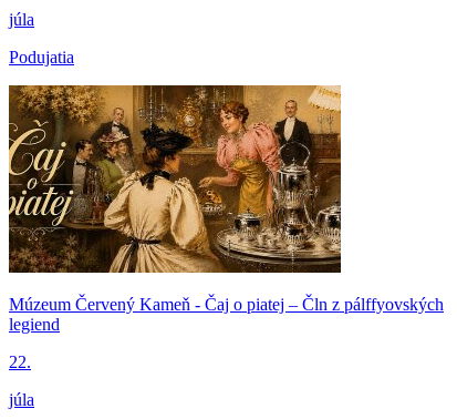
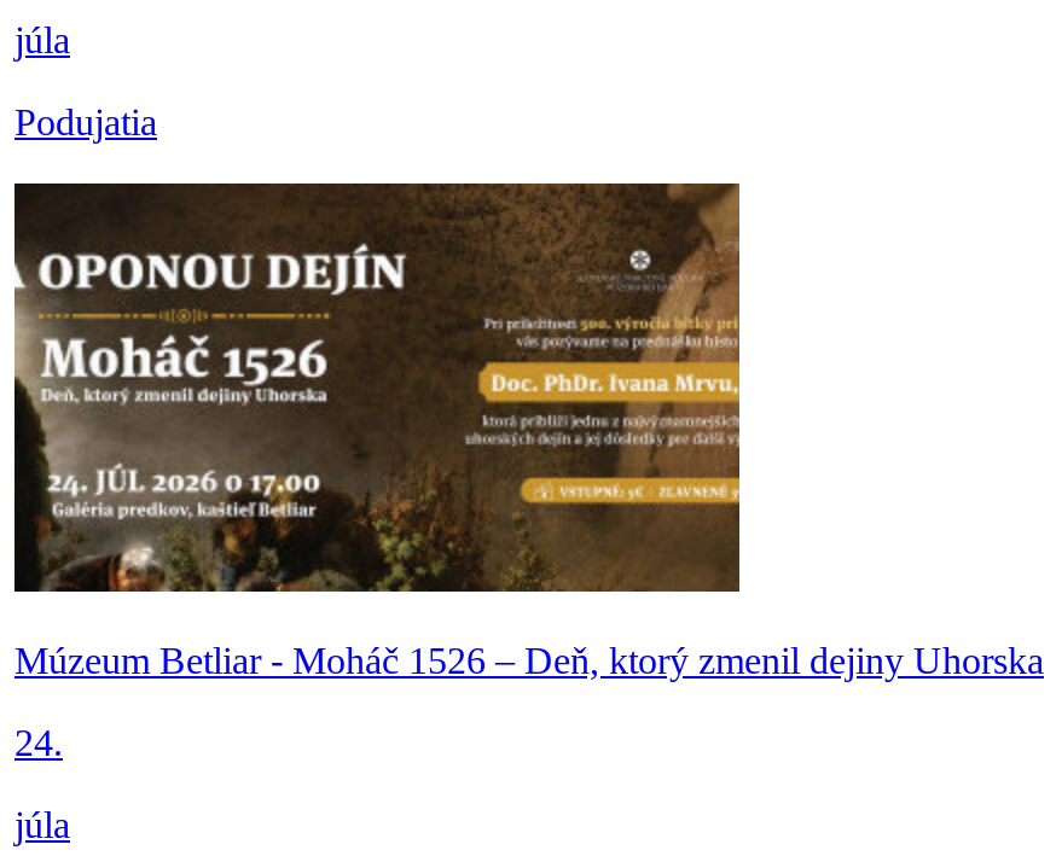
[8,84,444,334] [image] | Múzeum Červený Kameň - Čaj o piatej – Čln z pálffyovských | legiend -> [14,181,1044,682] [image] | Múzeum Betliar - Moháč 1526 – Deň, ktorý zmenil dejiny Uhorska
[9,353,31,372] 22. -> [14,723,63,764] 24.

